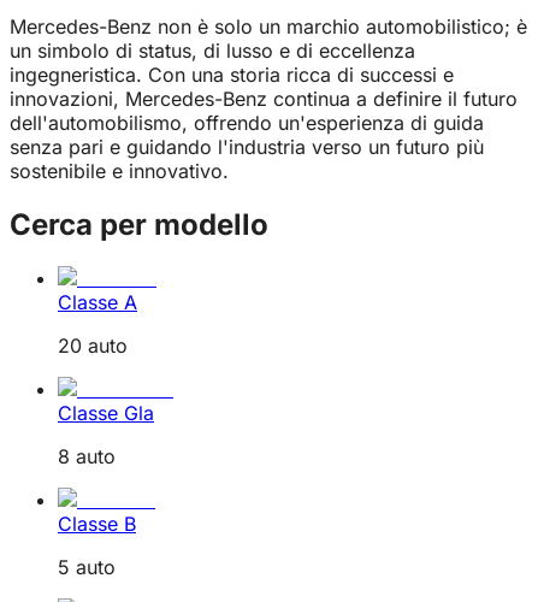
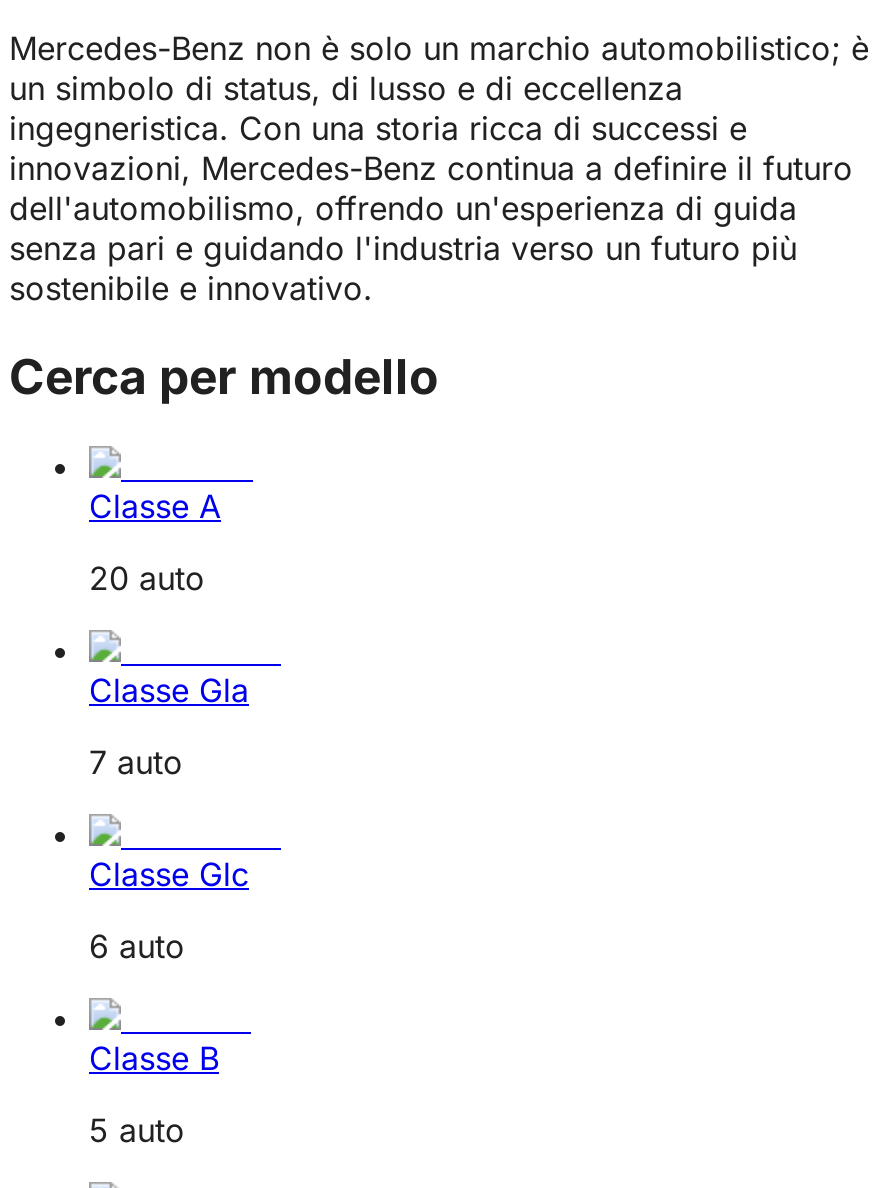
[58,444,116,468] 8 auto -> [89,741,249,965] 7 auto | Classe Glc | 6 auto

